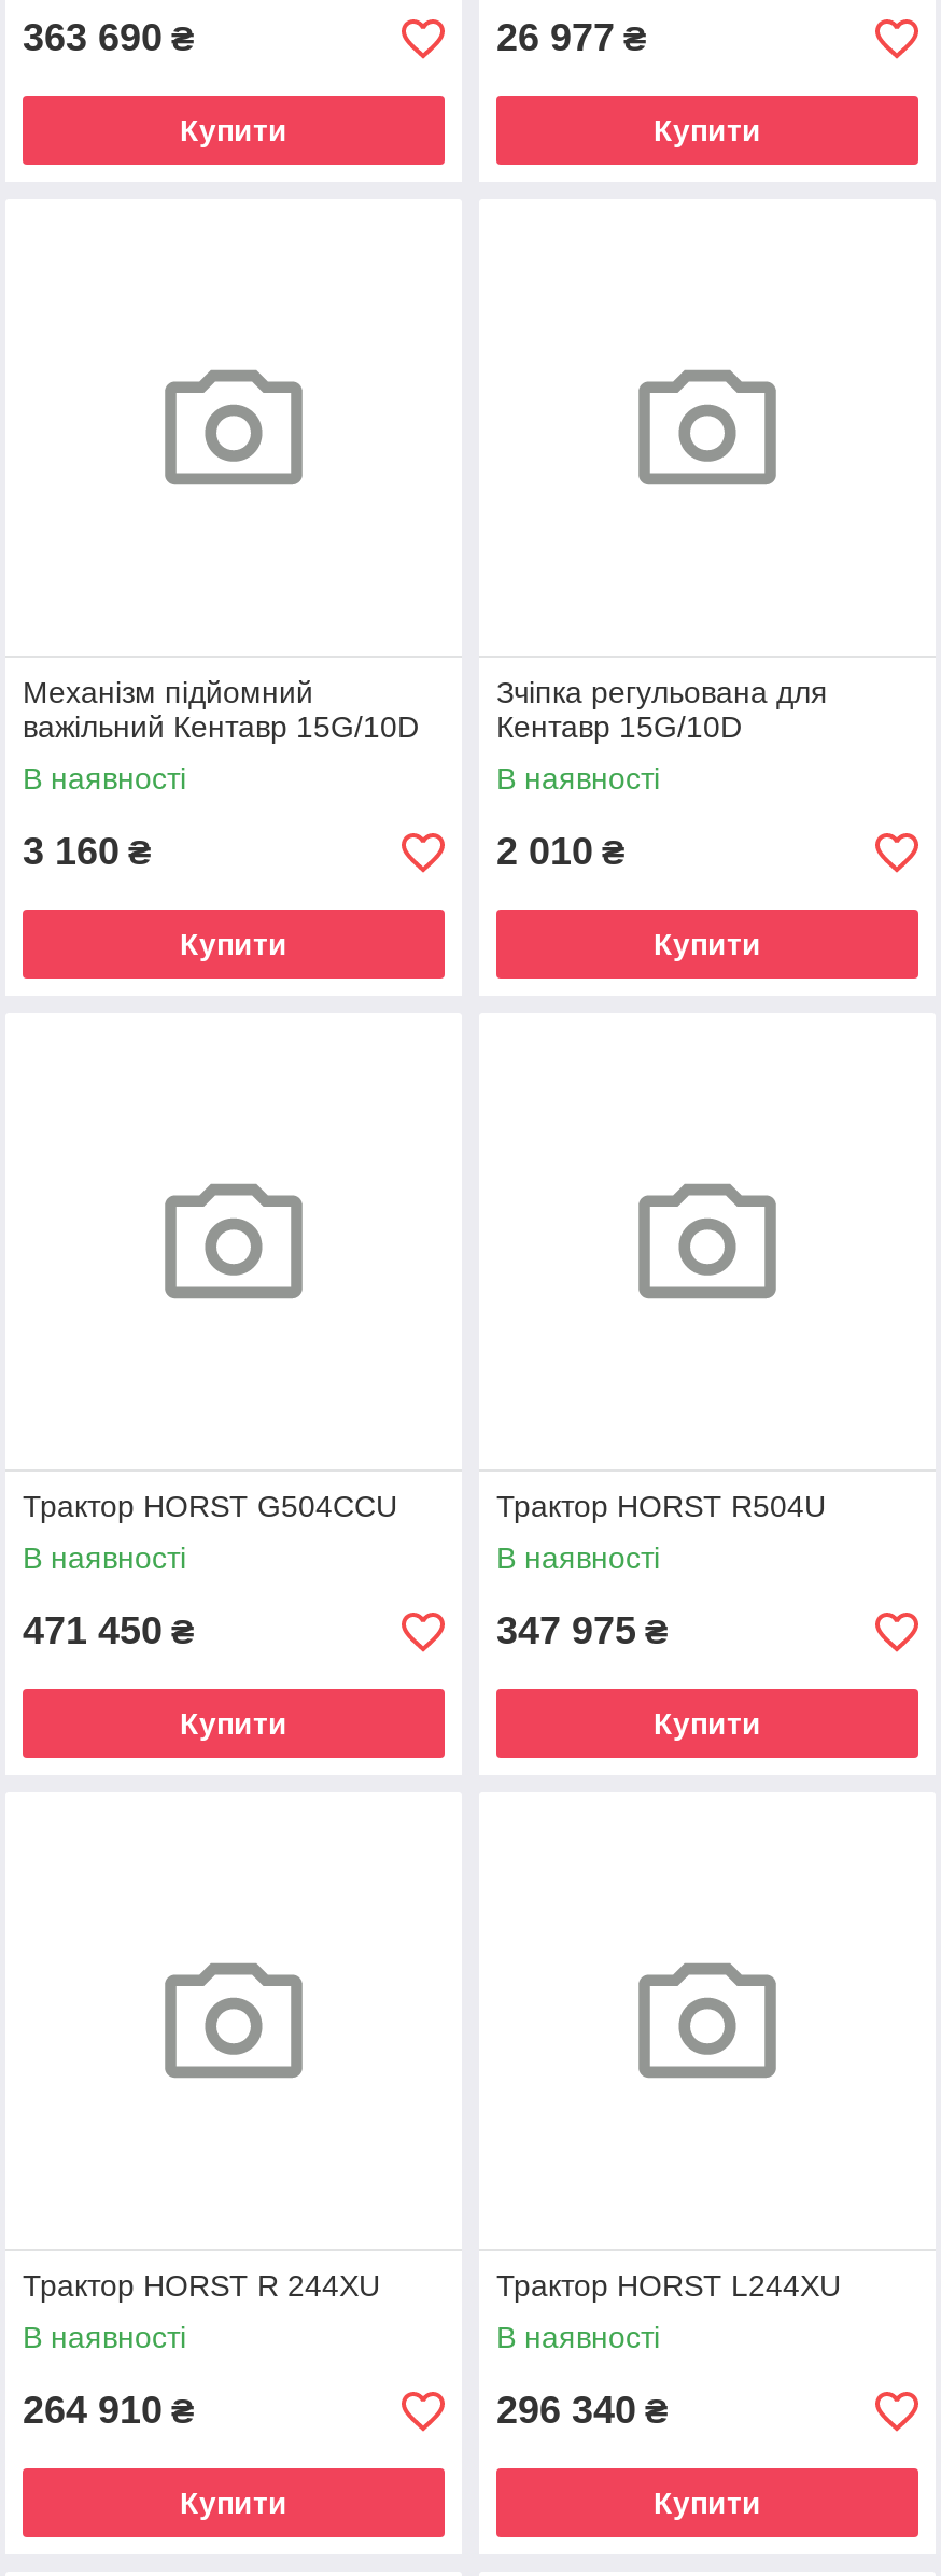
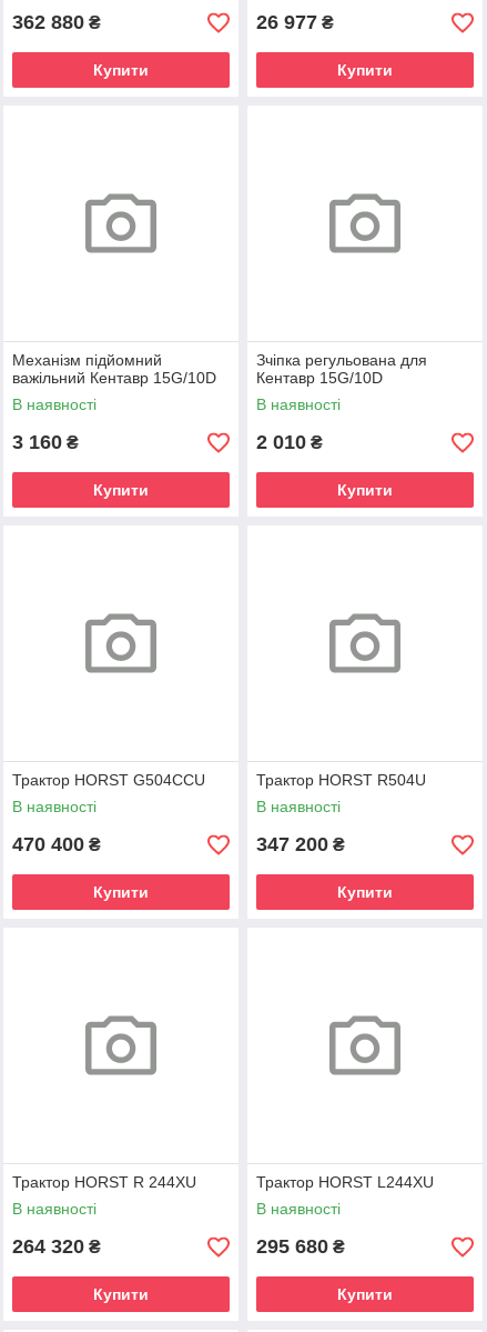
[23,17,195,60] 363 690 ₴ -> [12,11,101,34] 362 880 ₴
[23,1610,195,1653] 471 450 ₴ -> [12,834,101,856] 470 400 ₴
[496,1610,669,1653] 347 975 ₴ -> [256,834,345,856] 347 200 ₴
[23,2389,195,2432] 264 910 ₴ -> [12,1236,101,1258] 264 320 ₴
[496,2389,669,2432] 296 340 ₴ -> [256,1236,345,1258] 295 680 ₴

